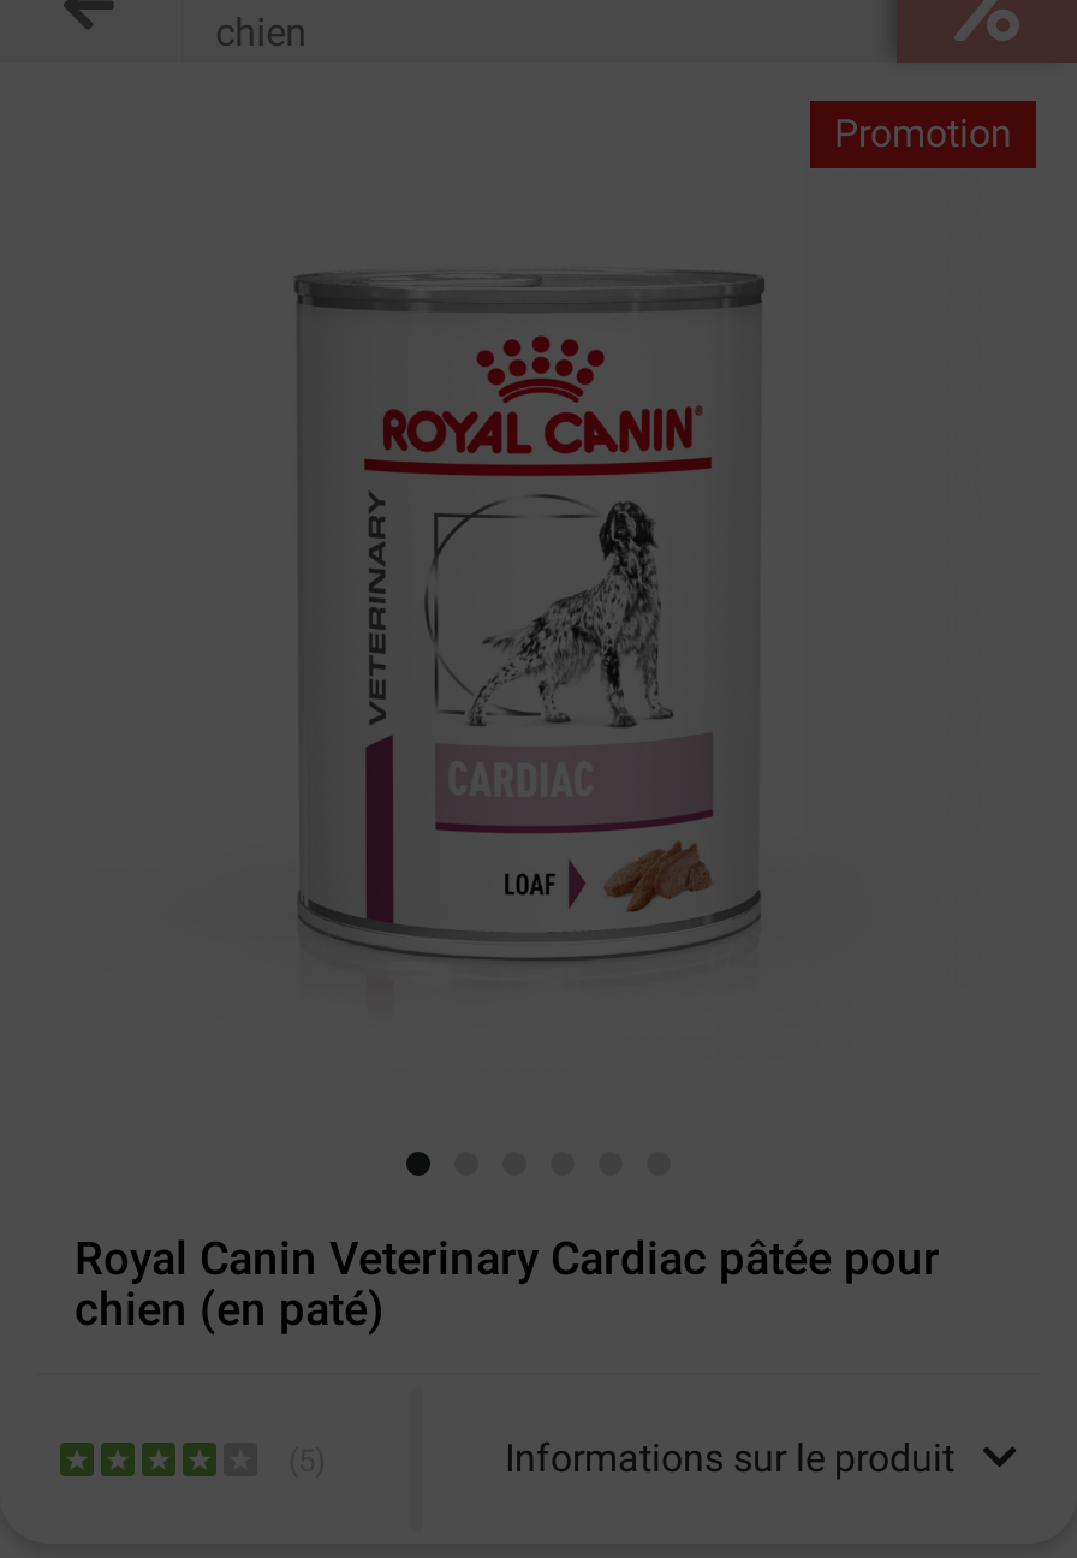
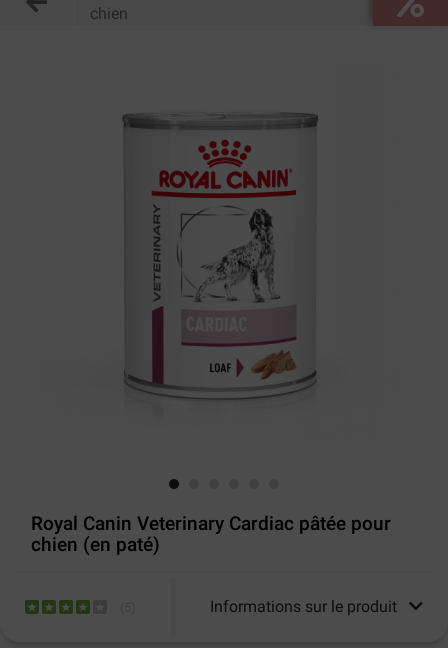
[834,111,1012,156] Promotion -> none

